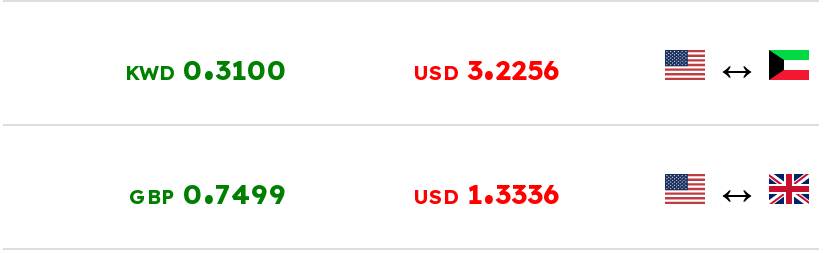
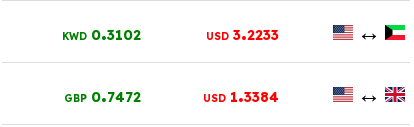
[125,33,287,93] KWD 0.3100 -> [62,16,141,46] KWD 0.3102
[413,33,561,93] USD 3.2256 -> [206,16,279,46] USD 3.2233
[129,157,287,217] GBP 0.7499 -> [64,78,141,108] GBP 0.7472
[413,157,561,217] USD 1.3336 -> [203,78,279,108] USD 1.3384

